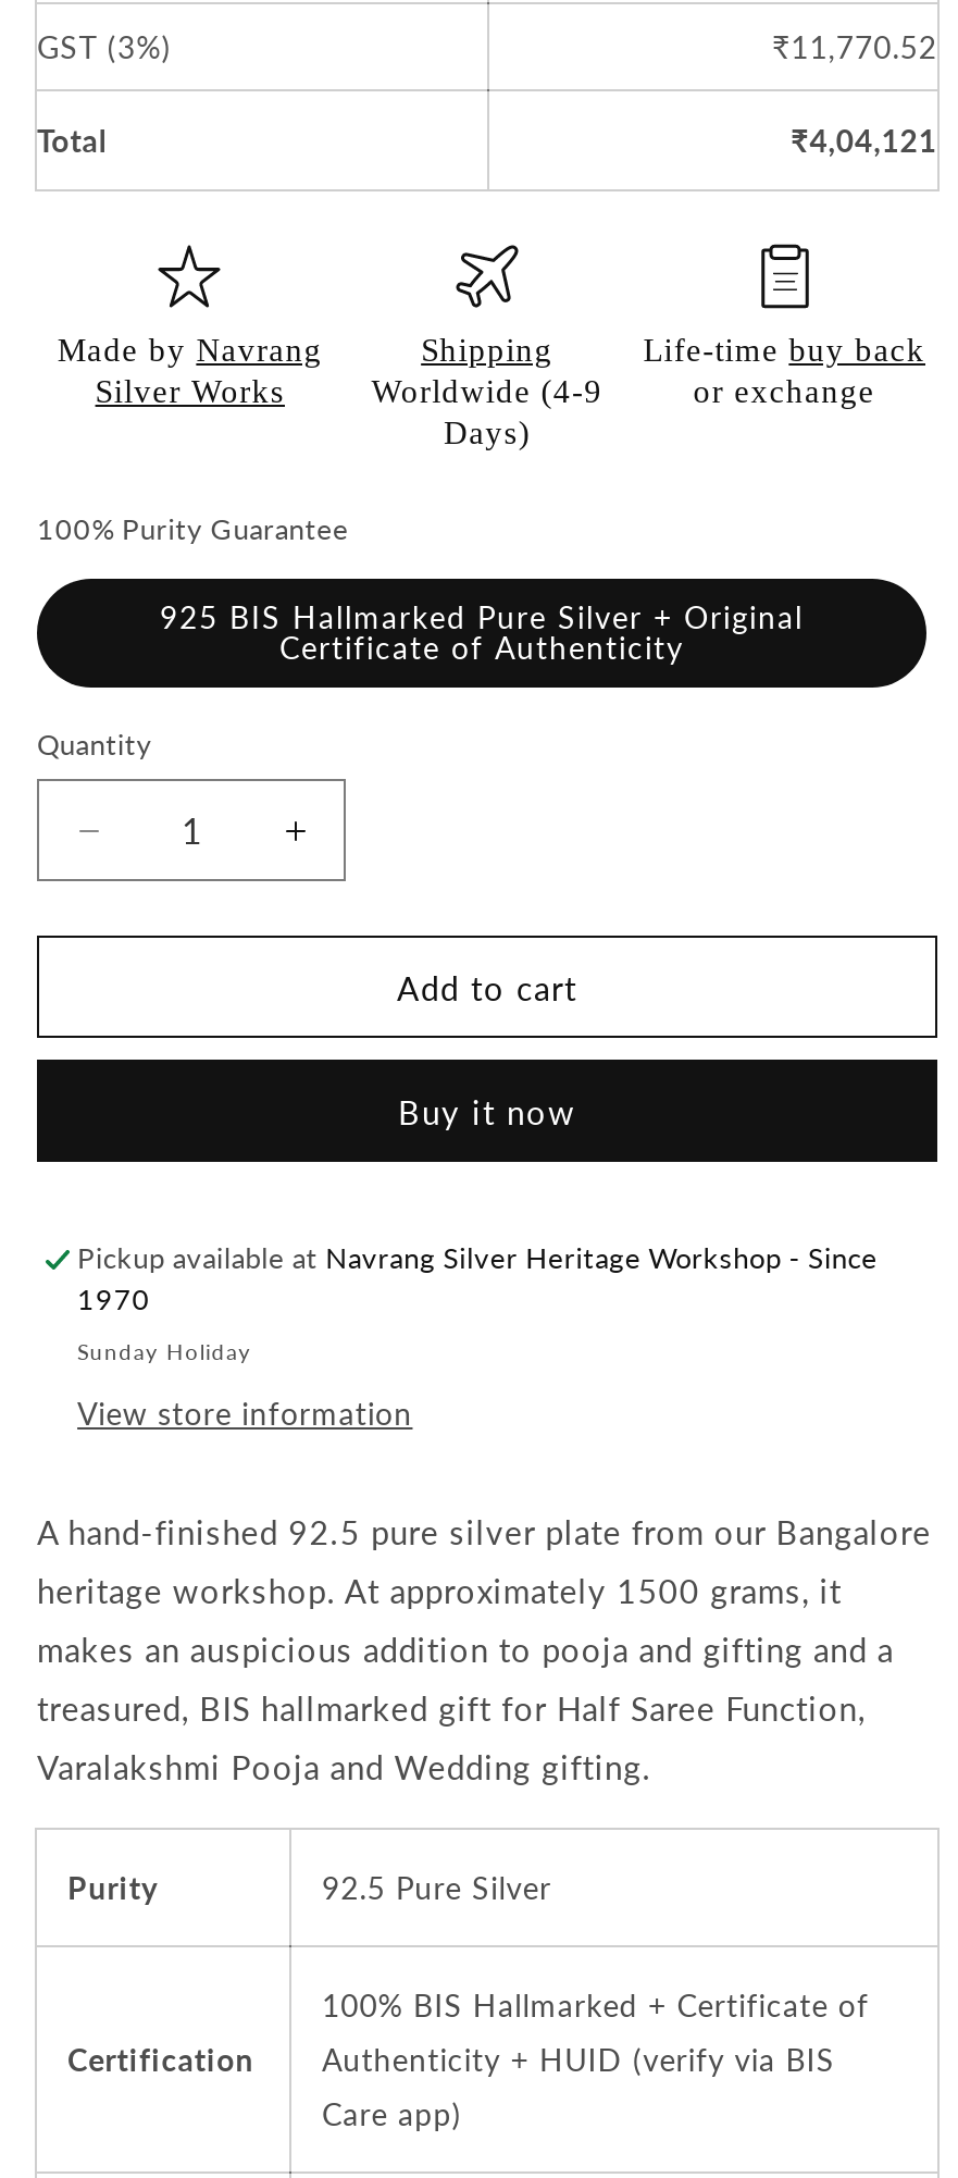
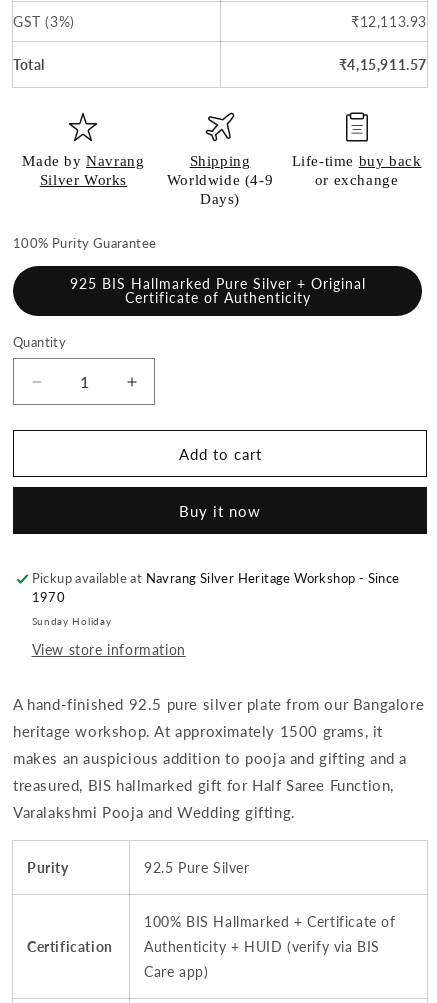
[772,28,937,65] ₹11,770.52 -> [351,13,427,30] ₹12,113.93
[791,122,937,159] ₹4,04,121 -> [339,56,427,73] ₹4,15,911.57

